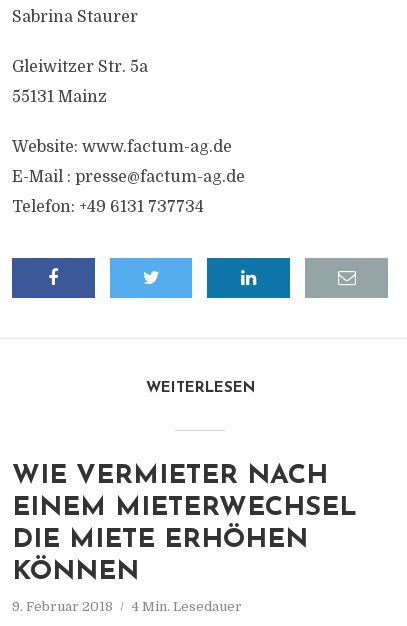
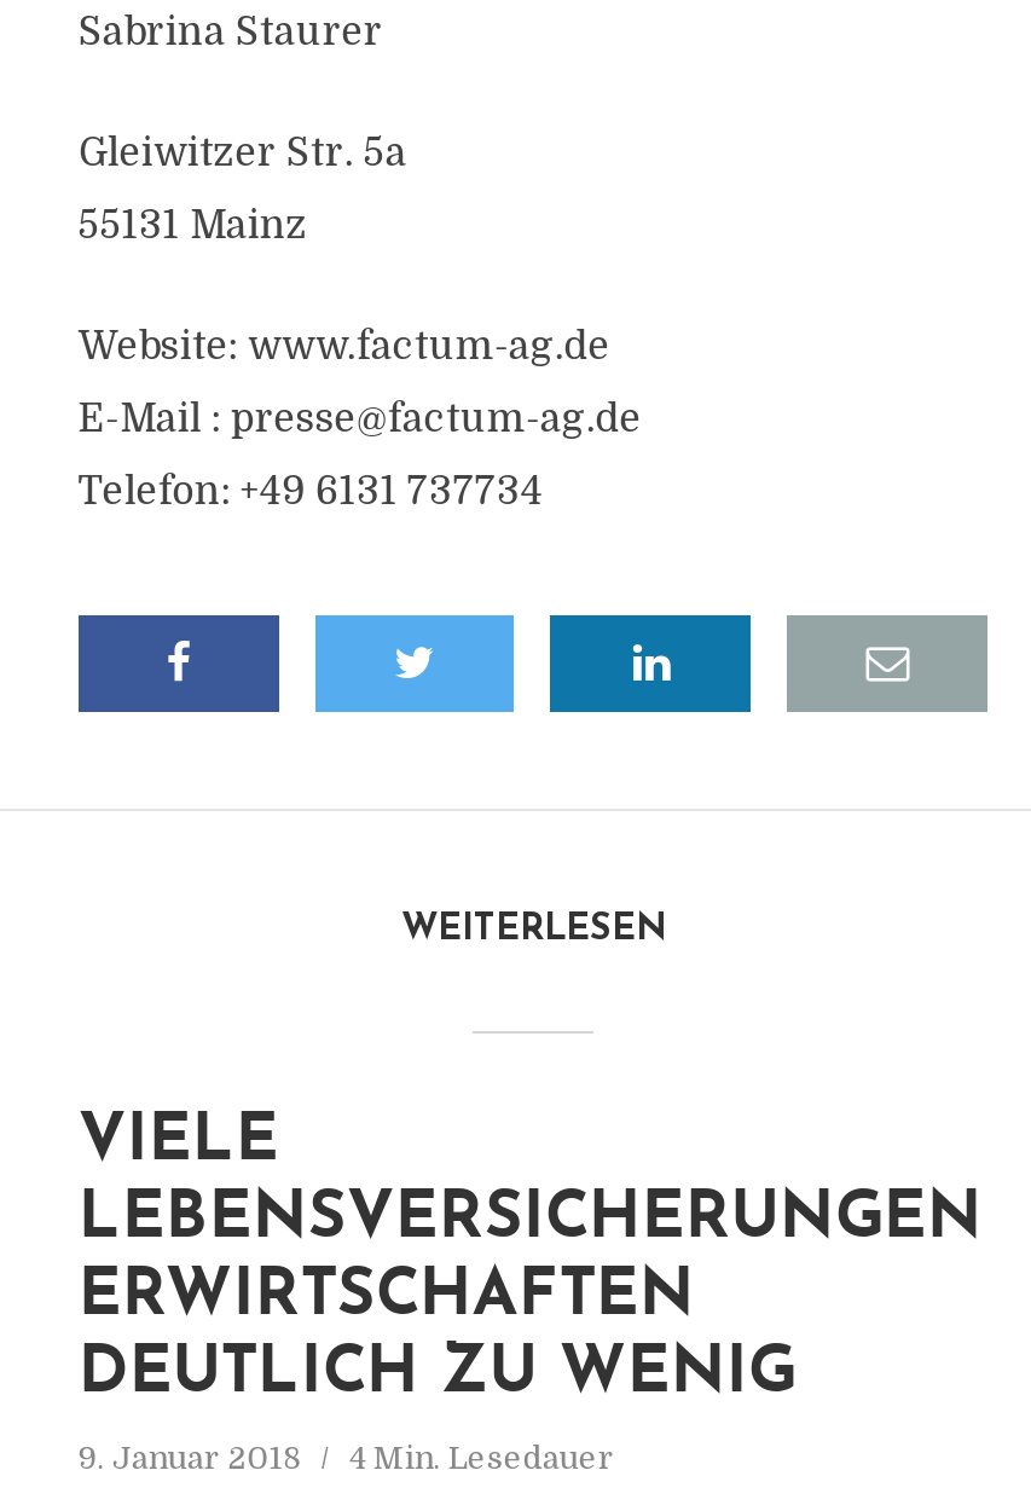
[12,463,357,586] WIE VERMIETER NACH | EINEM MIETERWECHSEL | DIE MIETE ERHÖHEN | KÖNNEN -> [78,1111,982,1408] VIELE | LEBENSVERSICHERUNGEN | ERWIRTSCHAFTEN | DEUTLICH ZU WENIG
[12,599,242,614] 9. Februar 2018 4 Min. Lesedauer -> [78,1440,615,1476] 9. Januar 2018 4 Min. Lesedauer

